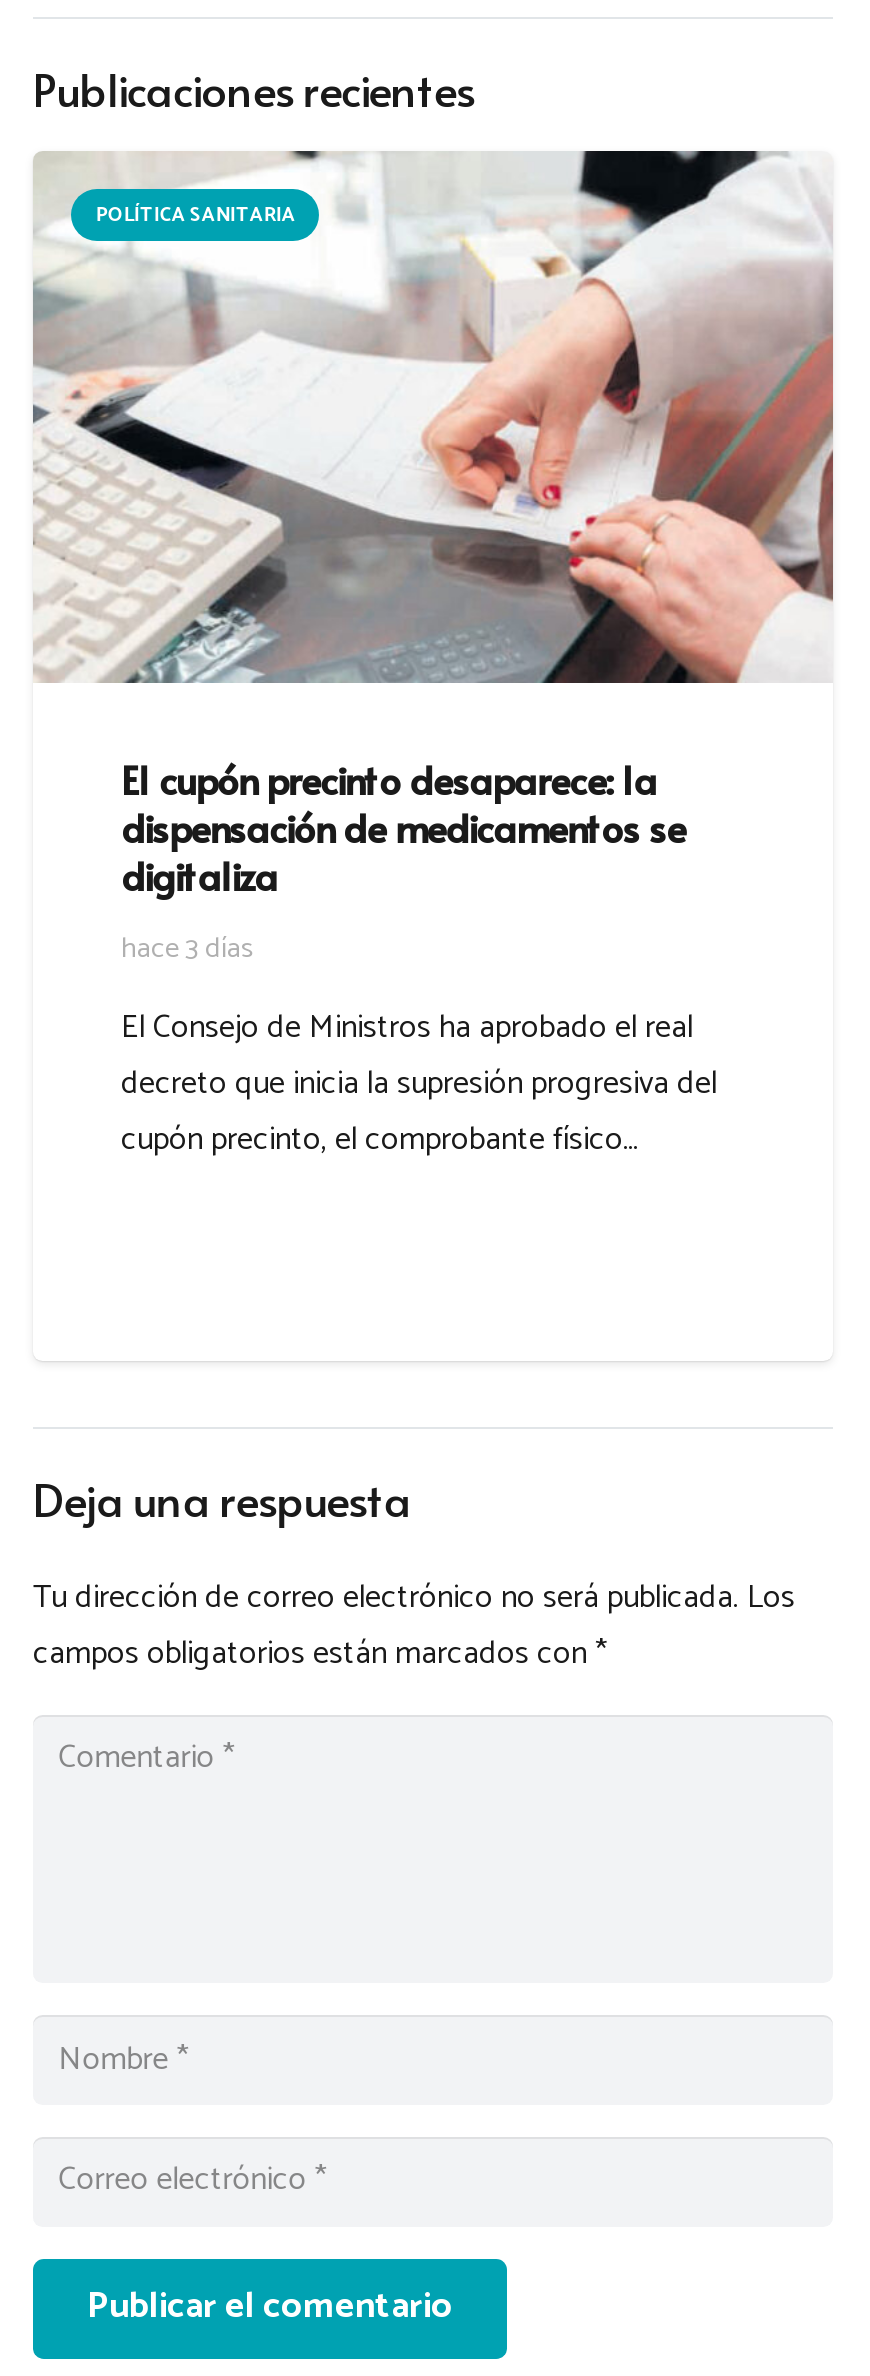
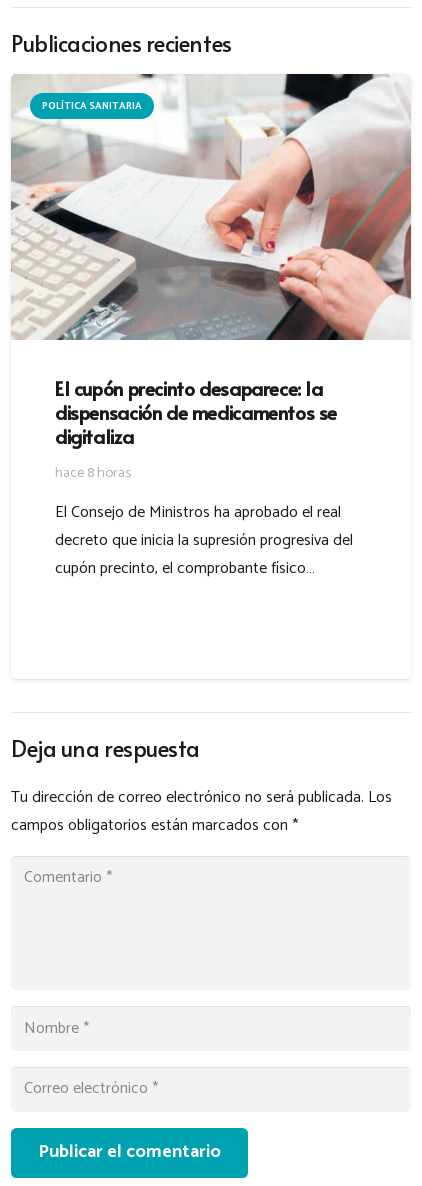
[121,926,253,974] hace 3 días -> [55,461,131,485] hace 8 horas

